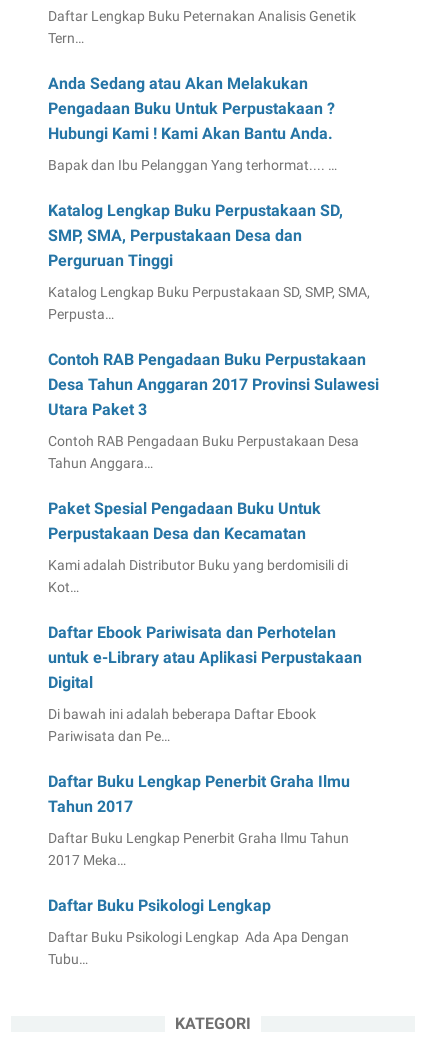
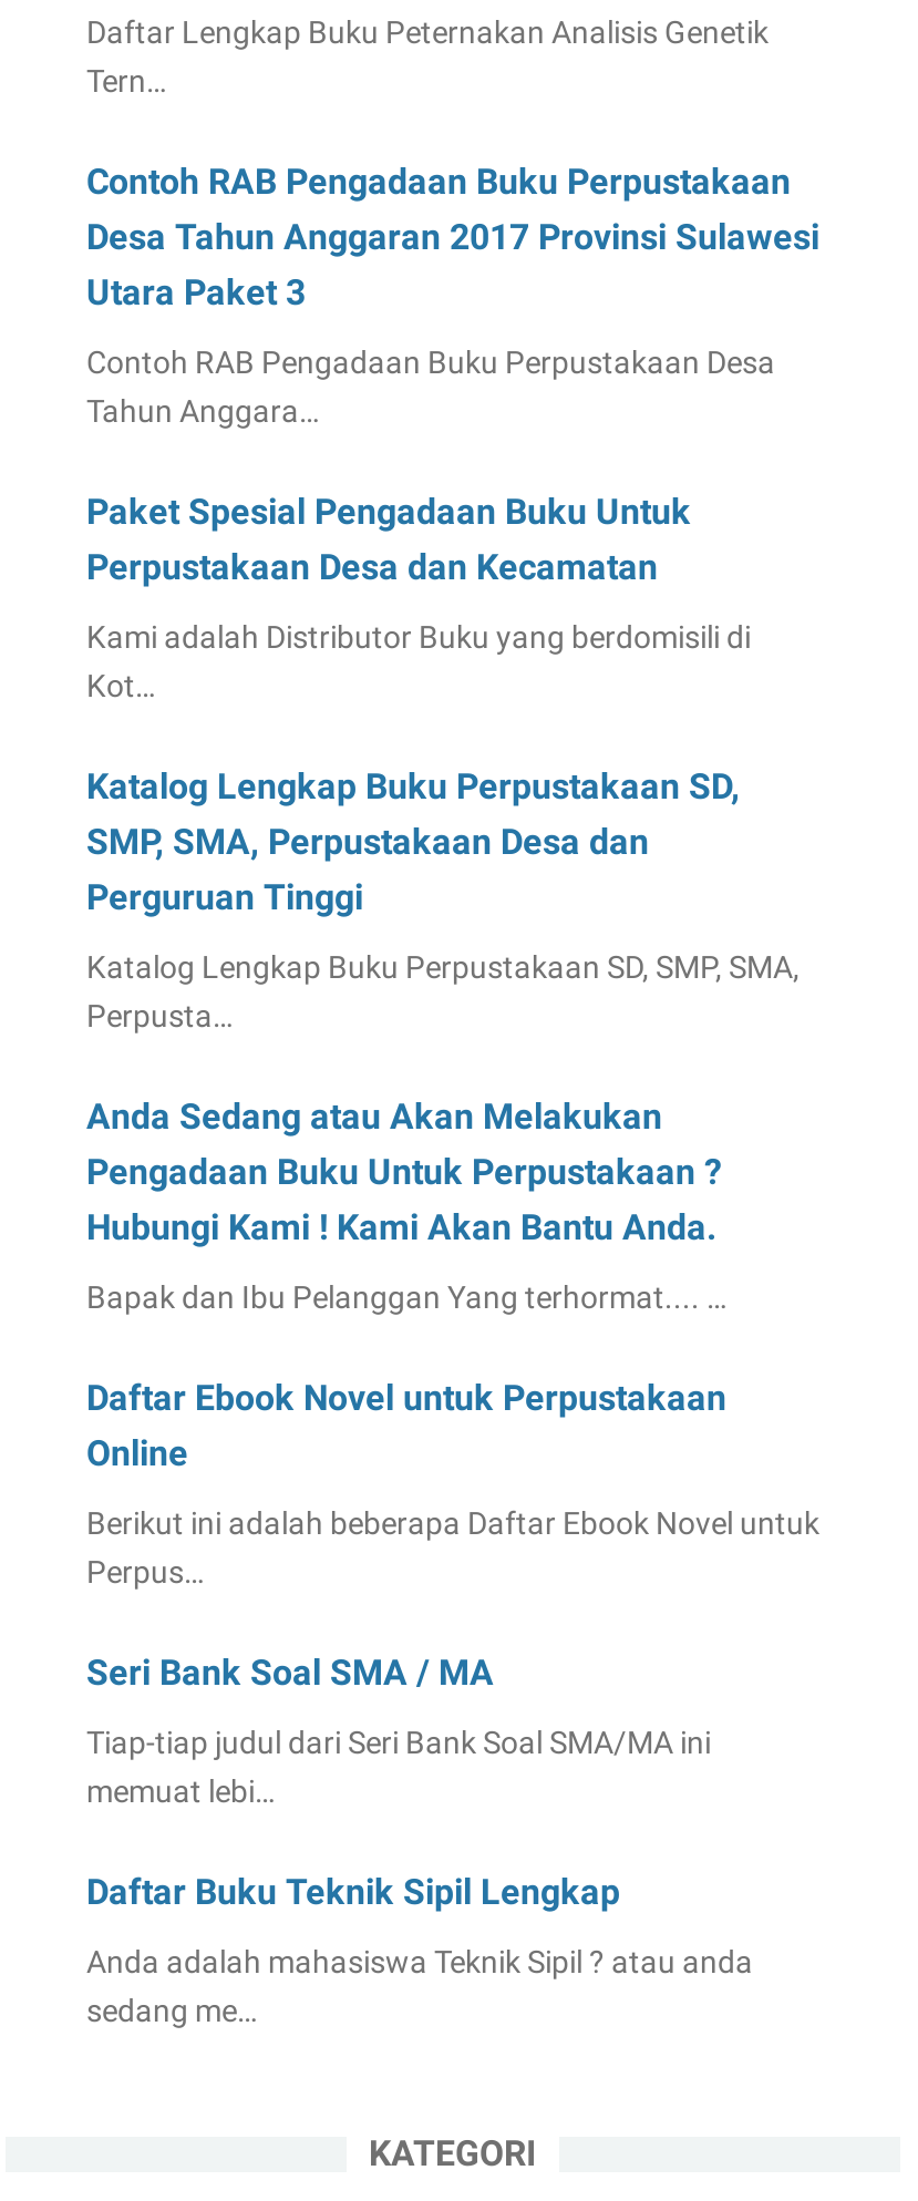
moved [47,74,369,322] -> [86,765,800,1314]: Anda Sedang atau Akan Melakukan | Pengadaan Buku Untuk Perpustakaan ? | Hubungi Kami ! Kami Akan Bantu Anda. | ... | Katalog Lengkap Buku Perpustakaan SD, SMP, SMA, | Perpusta…
moved [47,350,378,595] -> [86,160,819,703]: Contoh RAB Pengadaan Buku Perpustakaan | Desa Tahun Anggaran 2017 Provinsi Sulawesi | Utara Paket 3 | ... | Kami adalah Distributor Buku yang berdomisili di | Kot…
[47,623,361,967] Daftar Ebook Pariwisata dan Perhotelan | untuk e-Library atau Aplikasi Perpustakaan | Digital | Di bawah ini adalah beberapa Daftar Ebook | Pariwisata dan Pe… | Daftar Buku Lengkap Penerbit Graha Ilmu | Tahun 2017 | Daftar Buku Lengkap Penerbit Graha Ilmu Tahun | 2017 Meka… | Daftar Buku Psikologi Lengkap | Daftar Buku Psikologi Lengkap Ada Apa Dengan | Tubu… -> [86,1376,819,2027] Daftar Ebook Novel untuk Perpustakaan | Online | Berikut ini adalah beberapa Daftar Ebook Novel untuk | Perpus… | Seri Bank Soal SMA / MA | Tiap-tiap judul dari Seri Bank Soal SMA/MA ini | memuat lebi… | Daftar Buku Teknik Sipil Lengkap | Anda adalah mahasiswa Teknik Sipil ? atau anda | sedang me…

